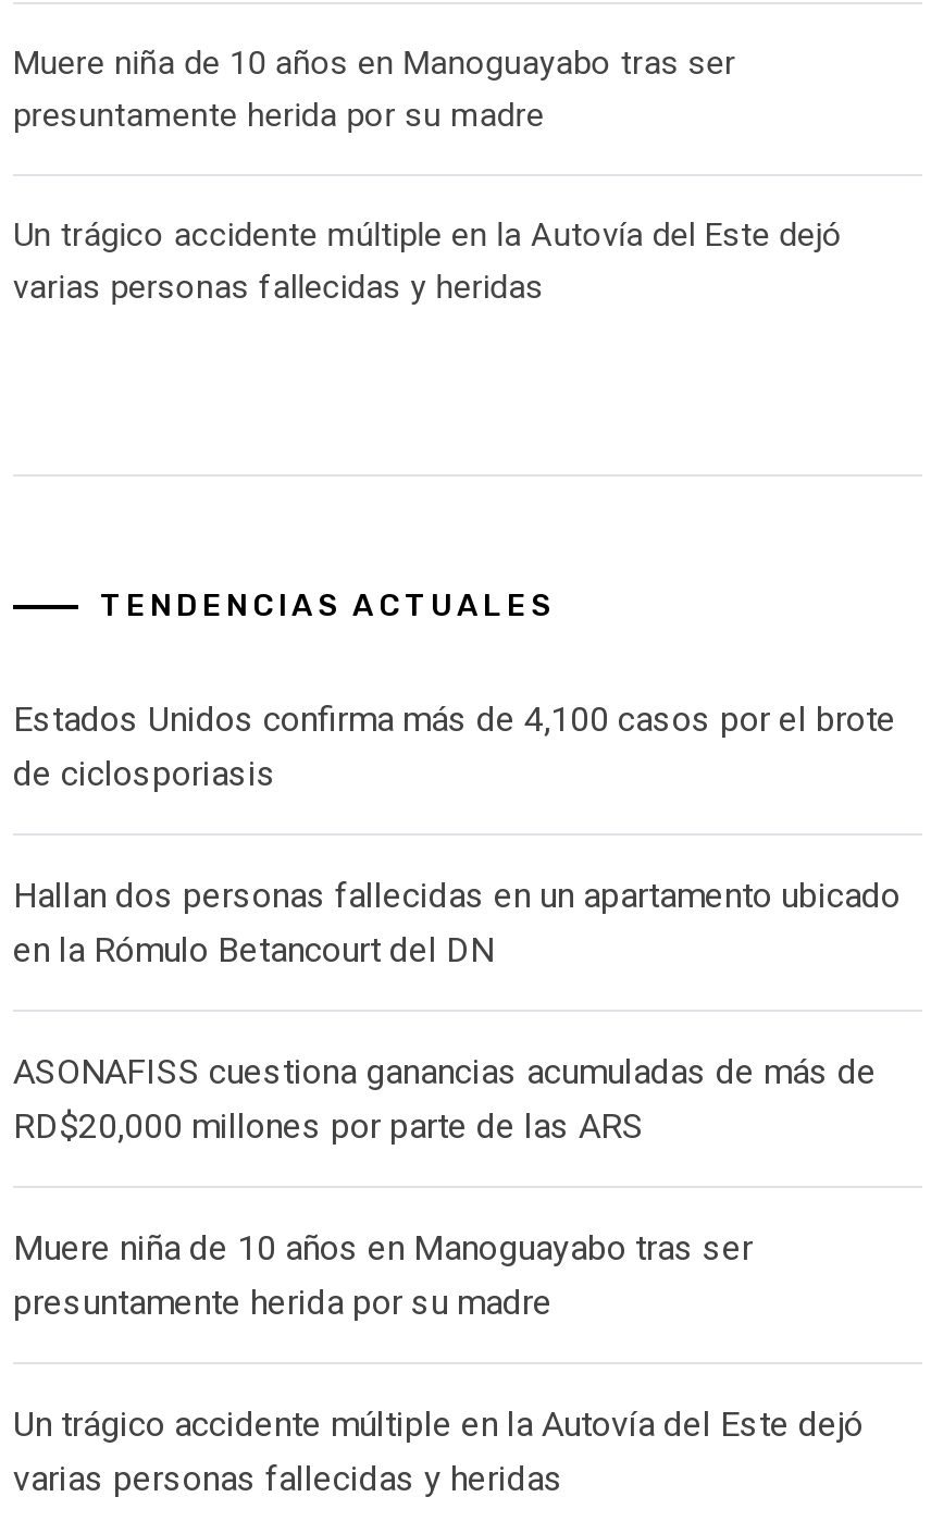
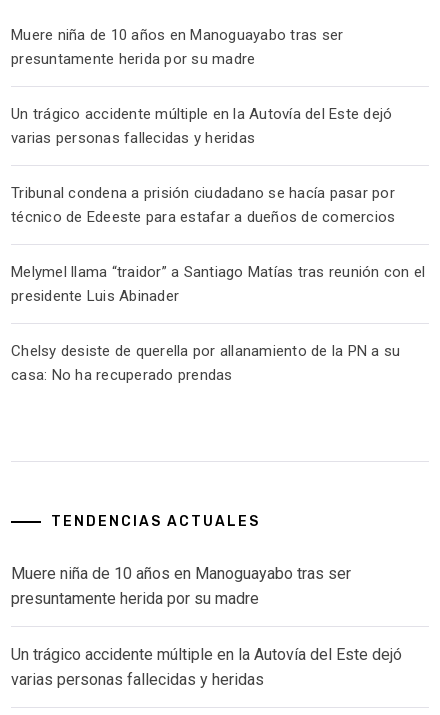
none -> [11,184,425,384] Tribunal condena a prisión ciudadano se hacía pasar por | técnico de Edeeste para estafar a dueños de comercios | Melymel llama “traidor” a Santiago Matías tras reunión con el | presidente Luis Abinader | Chelsy desiste de querella por allanamiento de la PN a su | casa: No ha recuperado prendas
moved [100,586,555,623] -> [51,512,260,529]: TENDENCIAS ACTUALES
[13,697,901,1146] Estados Unidos confirma más de 4,100 casos por el brote | de ciclosporiasis | Hallan dos personas fallecidas en un apartamento ubicado | en la Rómulo Betancourt del DN | ASONAFISS cuestiona ganancias acumuladas de más de | RD$20,000 millones por parte de las ARS -> none

